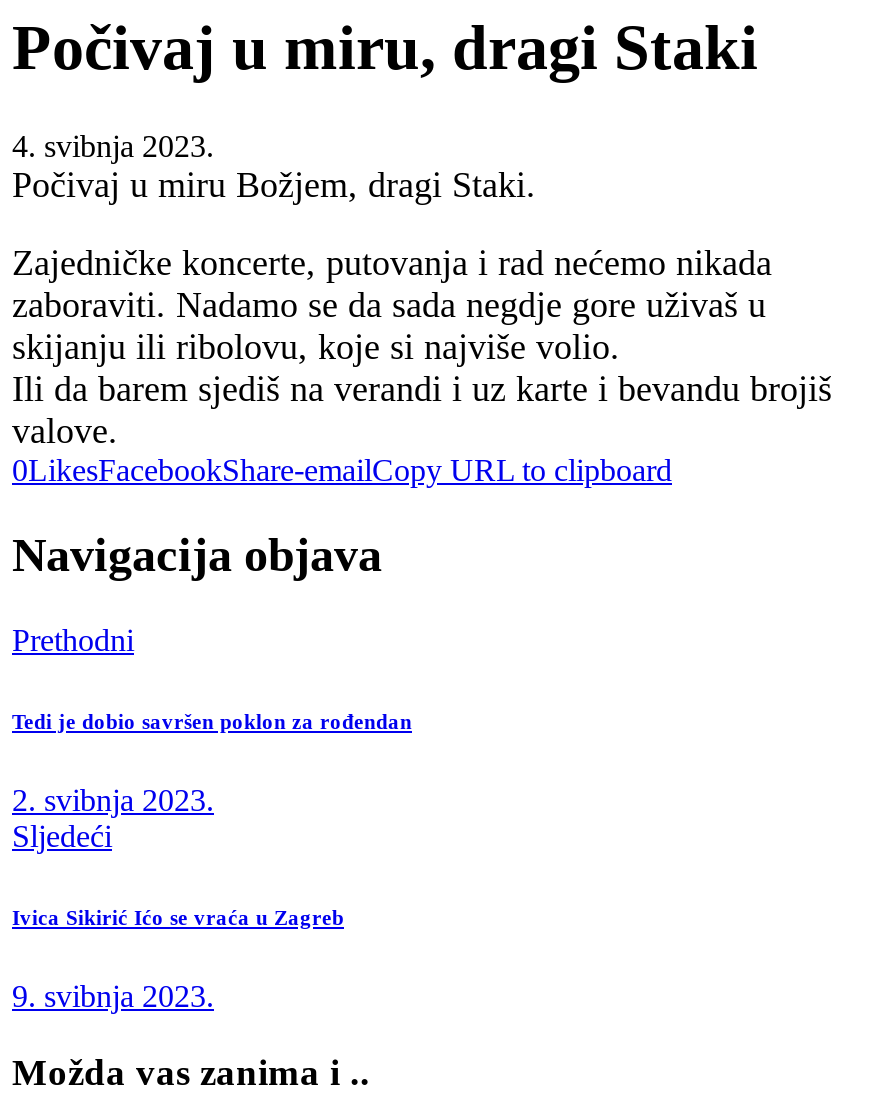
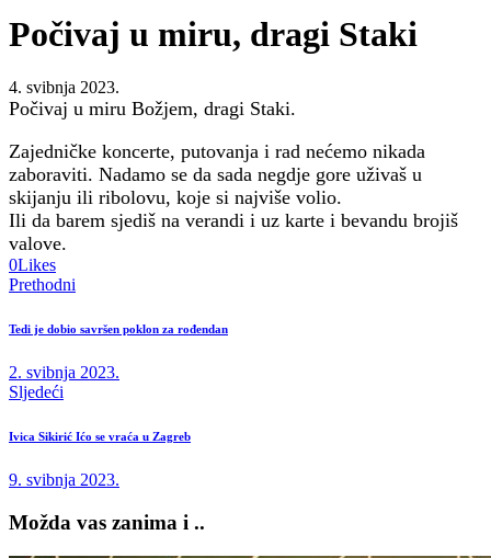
[12,453,672,580] 0LikesFacebookShare-emailCopy URL to clipboard | Navigacija objava -> [9,256,56,274] 0Likes

